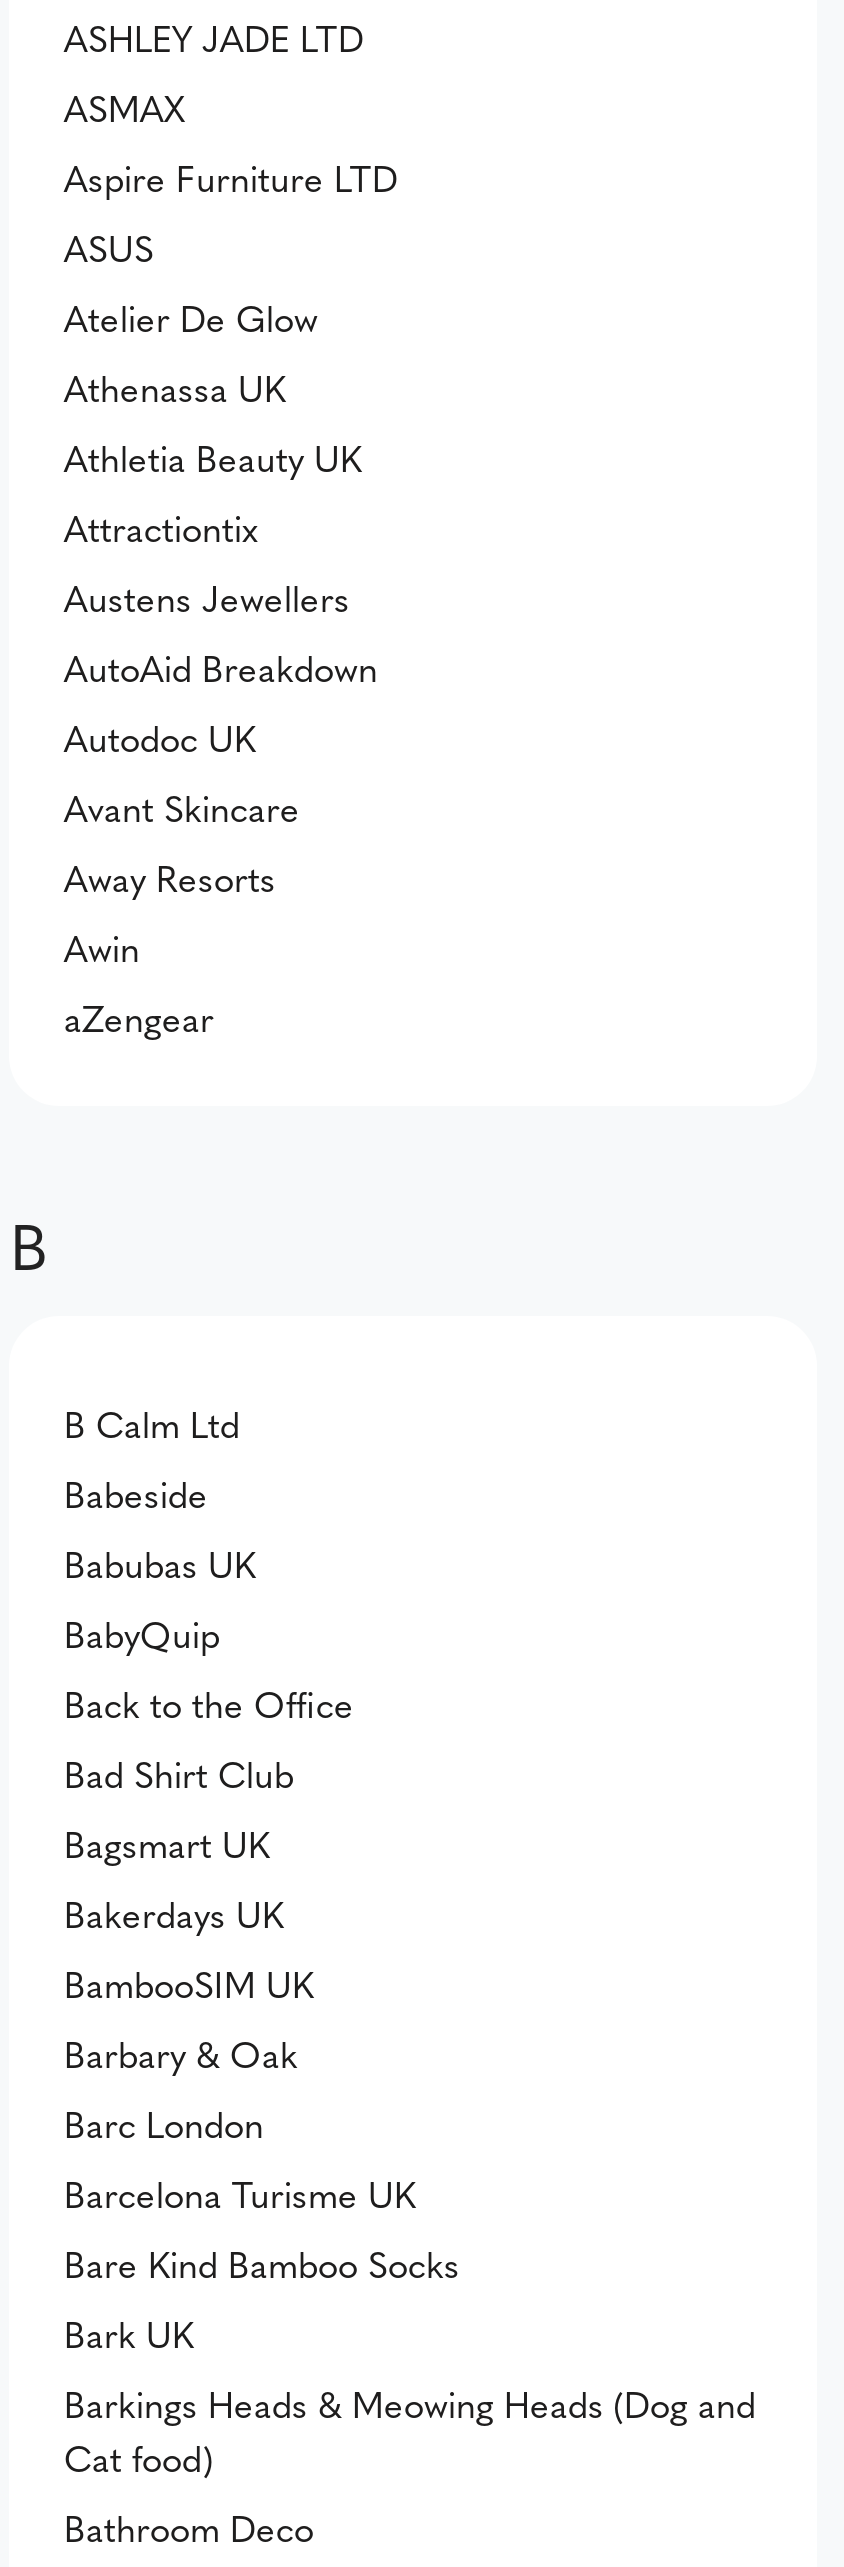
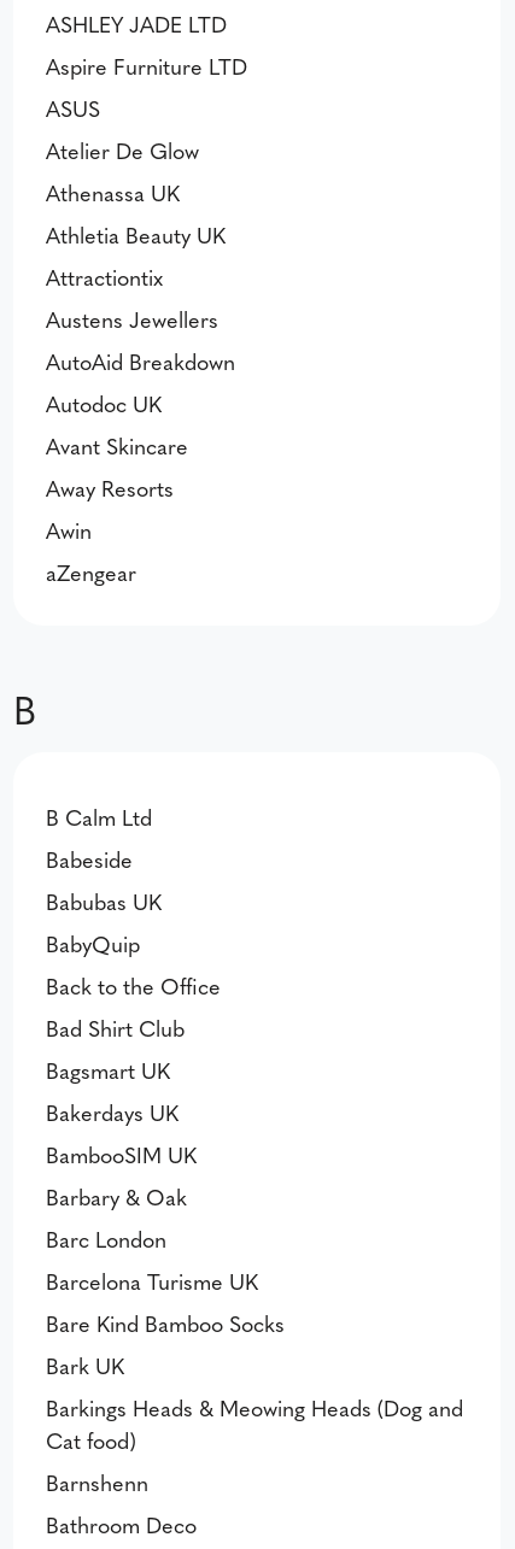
[64,82,186,132] ASMAX -> none
moved [10,152,756,2482] -> [14,51,464,1455]: Aspire Furniture LTD | ASUS | Atelier De Glow | ... | Barkings Heads & Meowing Heads (Dog and | Cat food)
none -> [46,1467,149,1497] Barnshenn

